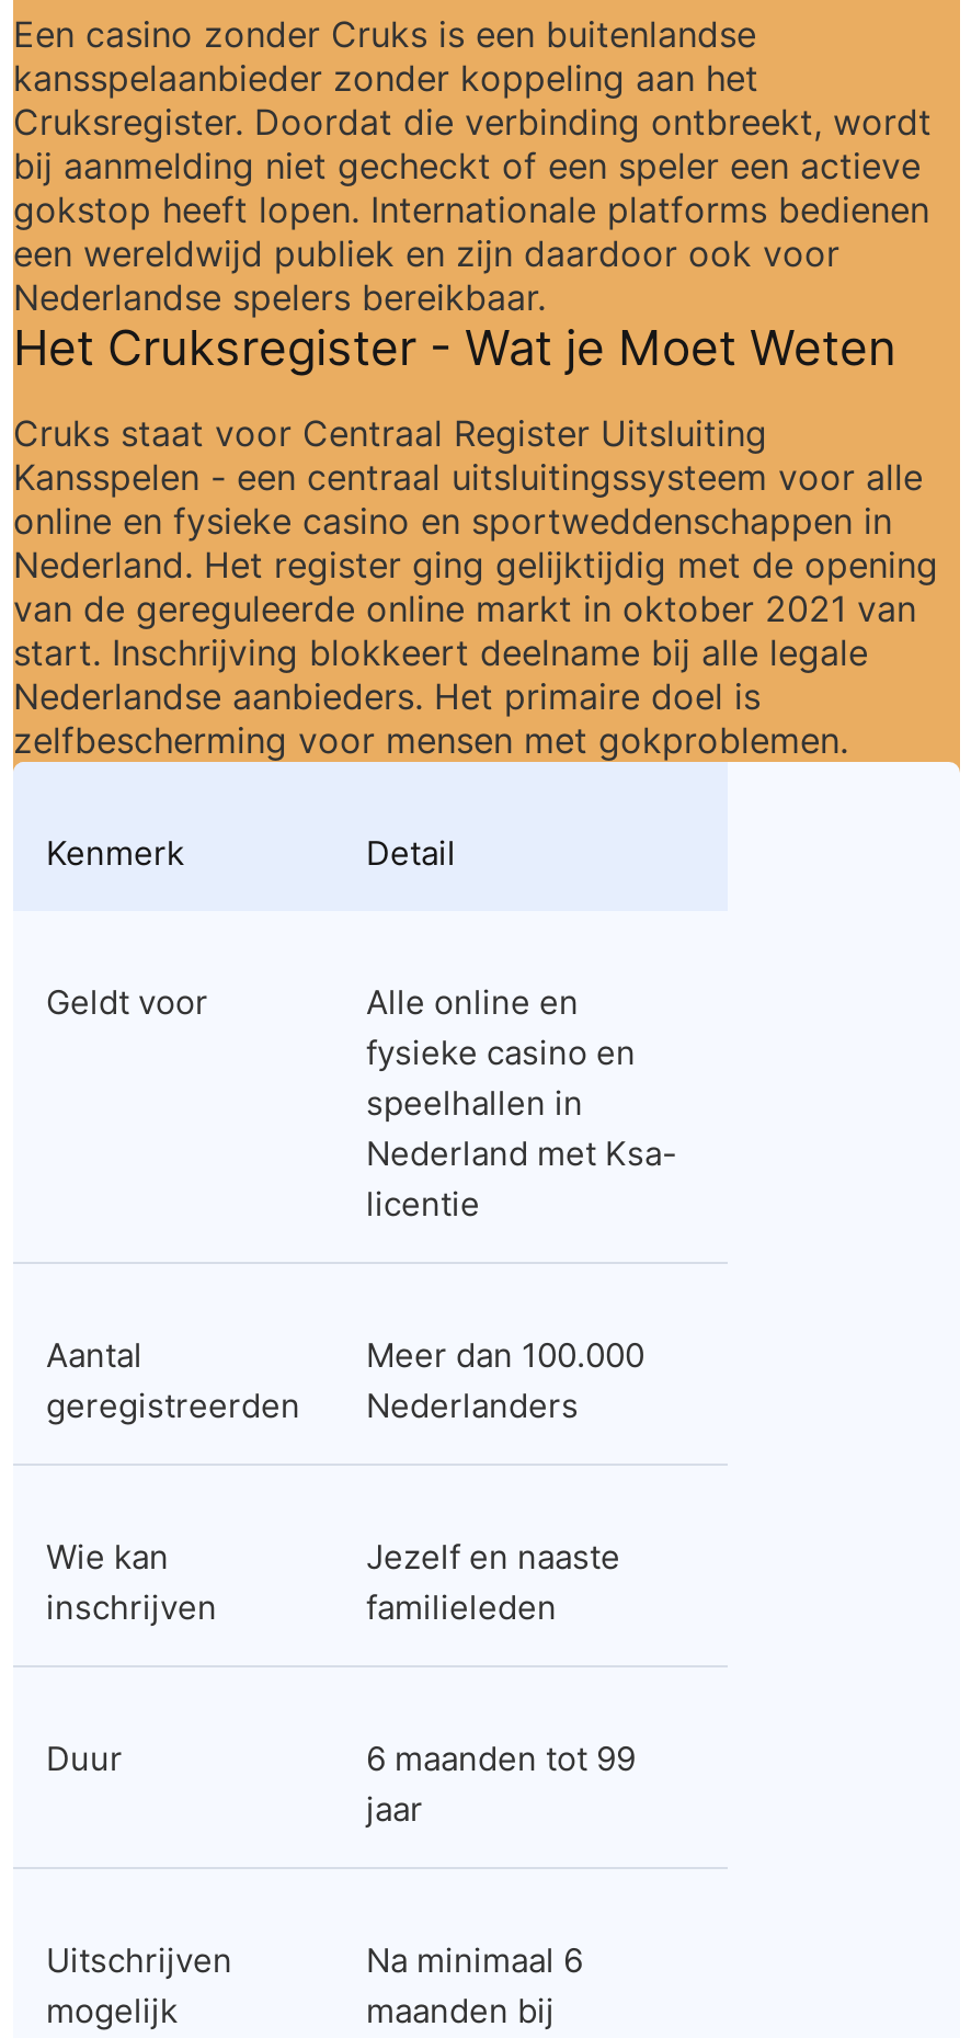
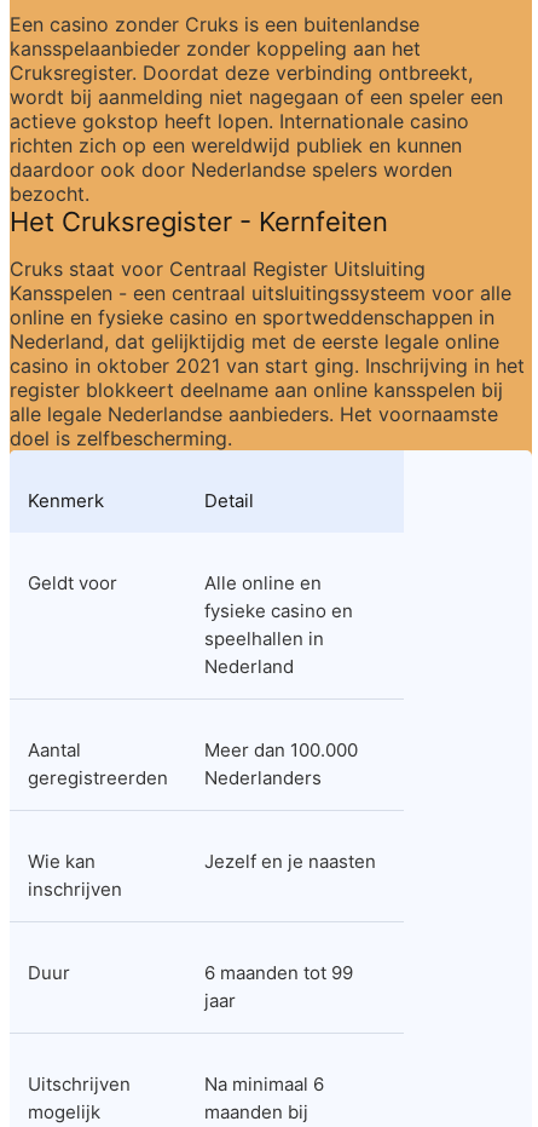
[13,100,932,376] Cruksregister. Doordat die verbinding ontbreekt, wordt | bij aanmelding niet gecheckt of een speler een actieve | gokstop heeft lopen. Internationale platforms bedienen | een wereldwijd publiek en zijn daardoor ook voor | Nederlandse spelers bereikbaar. | Het Cruksregister - Wat je Moet Weten -> [10,61,503,237] Cruksregister. Doordat deze verbinding ontbreekt, | wordt bij aanmelding niet nagegaan of een speler een | actieve gokstop heeft lopen. Internationale casino | richten zich op een wereldwijd publiek en kunnen | daardoor ook door Nederlandse spelers worden | bezocht. | Het Cruksregister - Kernfeiten
moved [13,411,923,543] -> [10,257,511,329]: Cruks staat voor Centraal Register Uitsluiting | Kansspelen - een centraal uitsluitingssysteem voor alle | online en fysieke casino en sportweddenschappen in
[13,543,938,762] Nederland. Het register ging gelijktijdig met de opening | van de gereguleerde online markt in oktober 2021 van | start. Inschrijving blokkeert deelname bij alle legale | Nederlandse aanbieders. Het primaire doel is | zelfbescherming voor mensen met gokproblemen. -> [10,329,525,450] Nederland, dat gelijktijdig met de eerste legale online | casino in oktober 2021 van start ging. Inschrijving in het | register blokkeert deelname aan online kansspelen bij | alle legale Nederlandse aanbieders. Het voornaamste | doel is zelfbescherming.
moved [46,832,636,1124] -> [28,489,353,650]: Kenmerk | Detail | Geldt voor | Alle online en | fysieke casino en | speelhallen in
[366,1132,677,1225] Nederland met Ksa- | licentie -> [204,655,294,678] Nederland
[366,1536,620,1628] Jezelf en naaste | familieleden -> [204,850,376,873] Jezelf en je naasten

